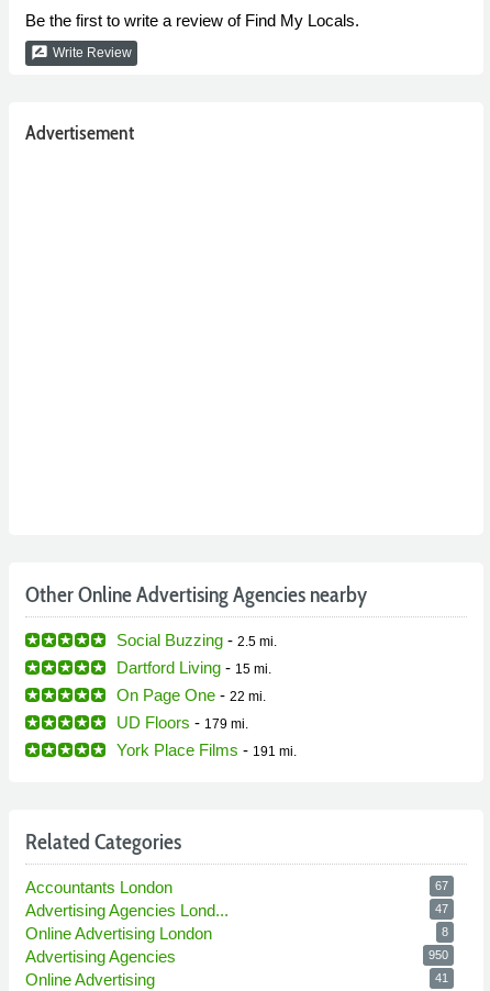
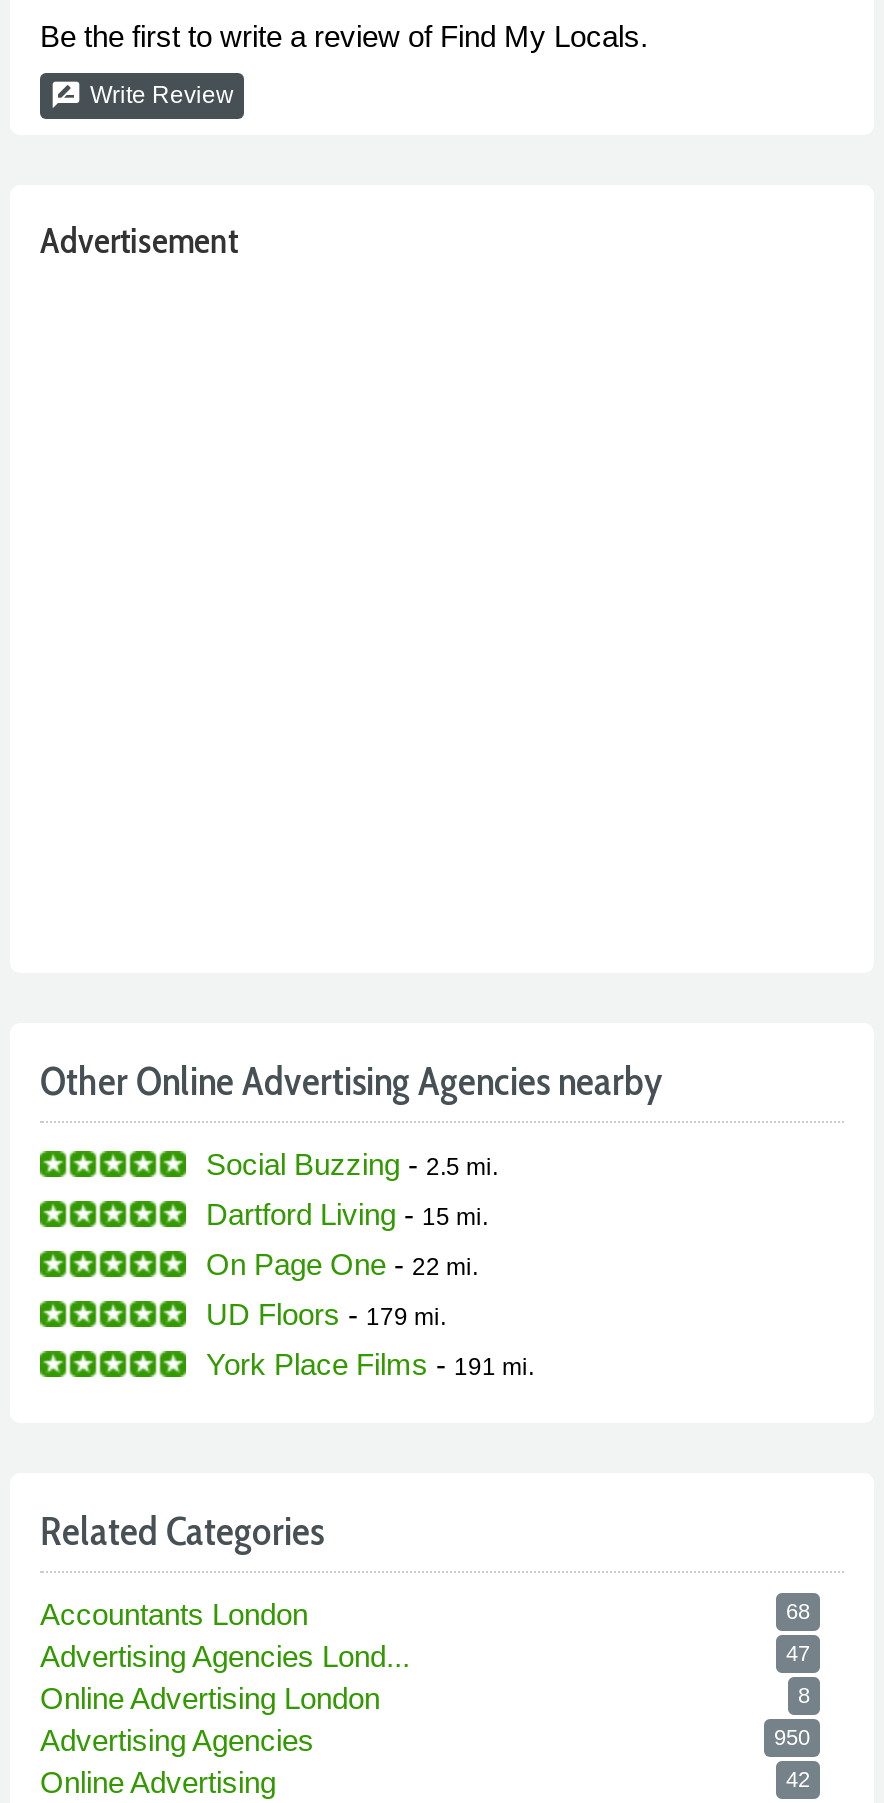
[435,879,448,892] 67 -> [786,1599,810,1623] 68
[435,971,448,984] 41 -> [786,1767,810,1791] 42

